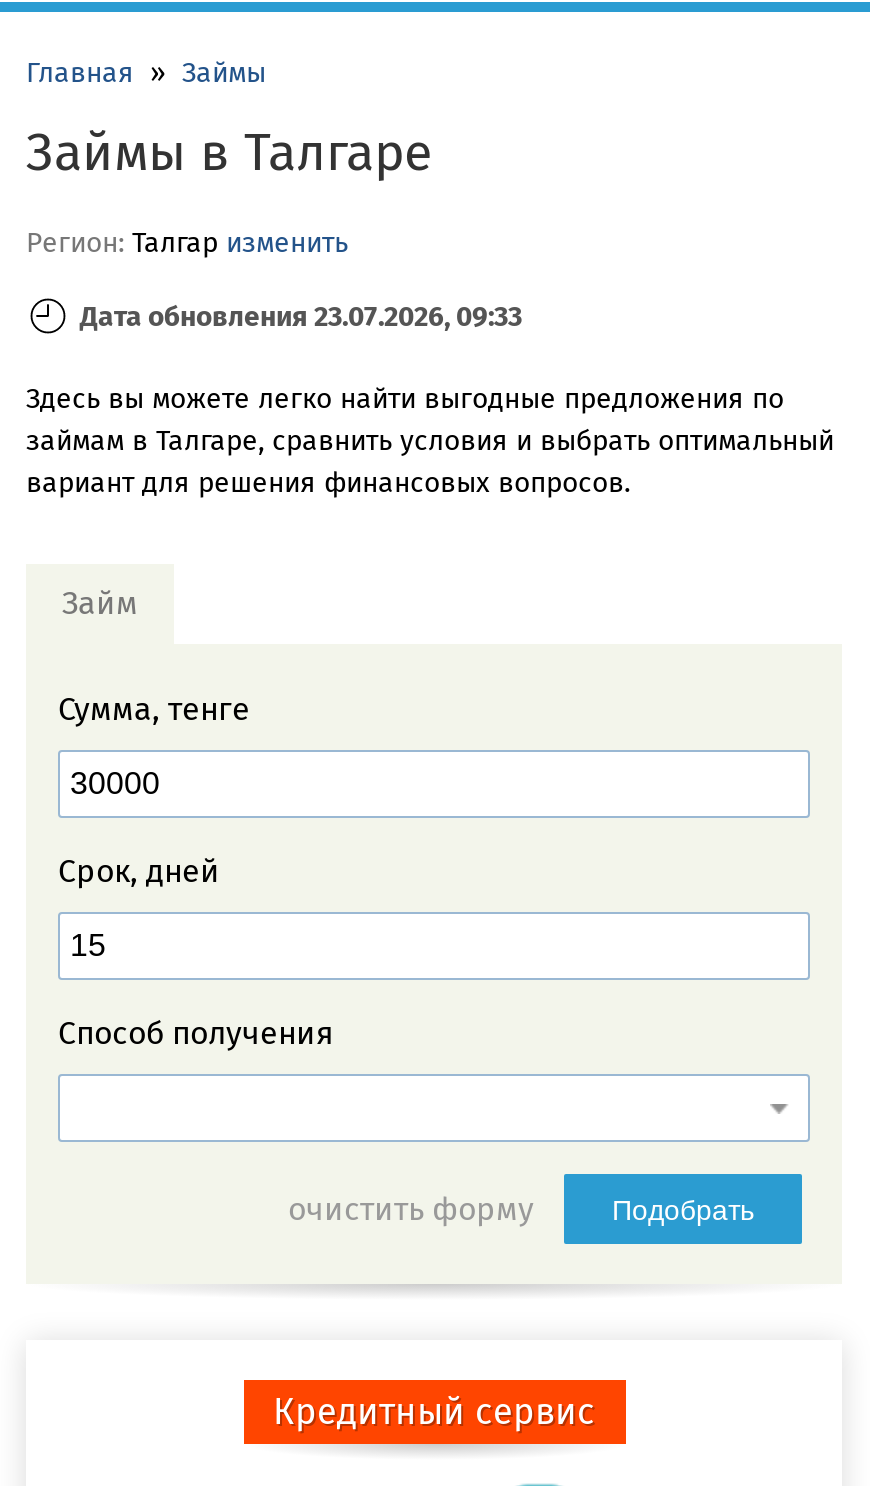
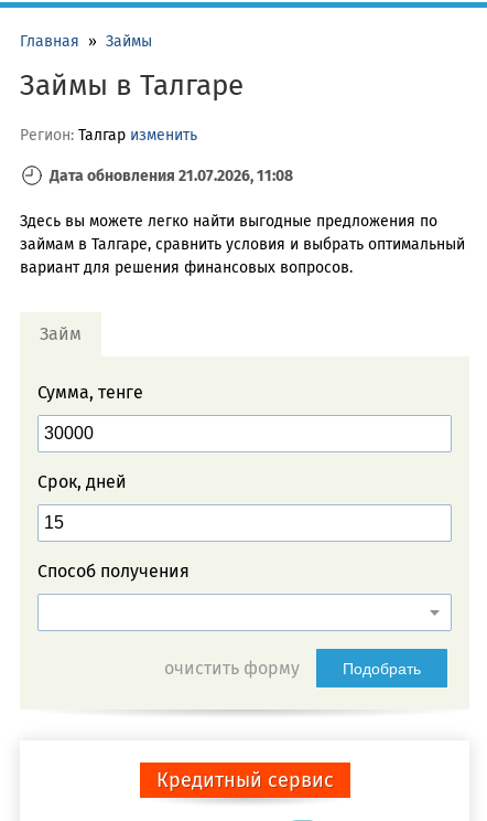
[80,299,522,333] Дата обновления 23.07.2026, 09:33 -> [50,166,293,185] Дата обновления 21.07.2026, 11:08

